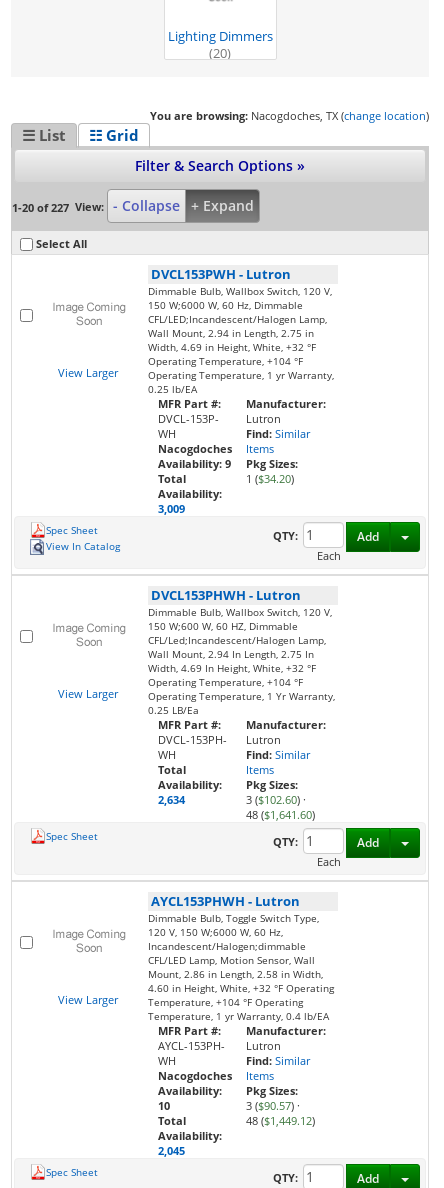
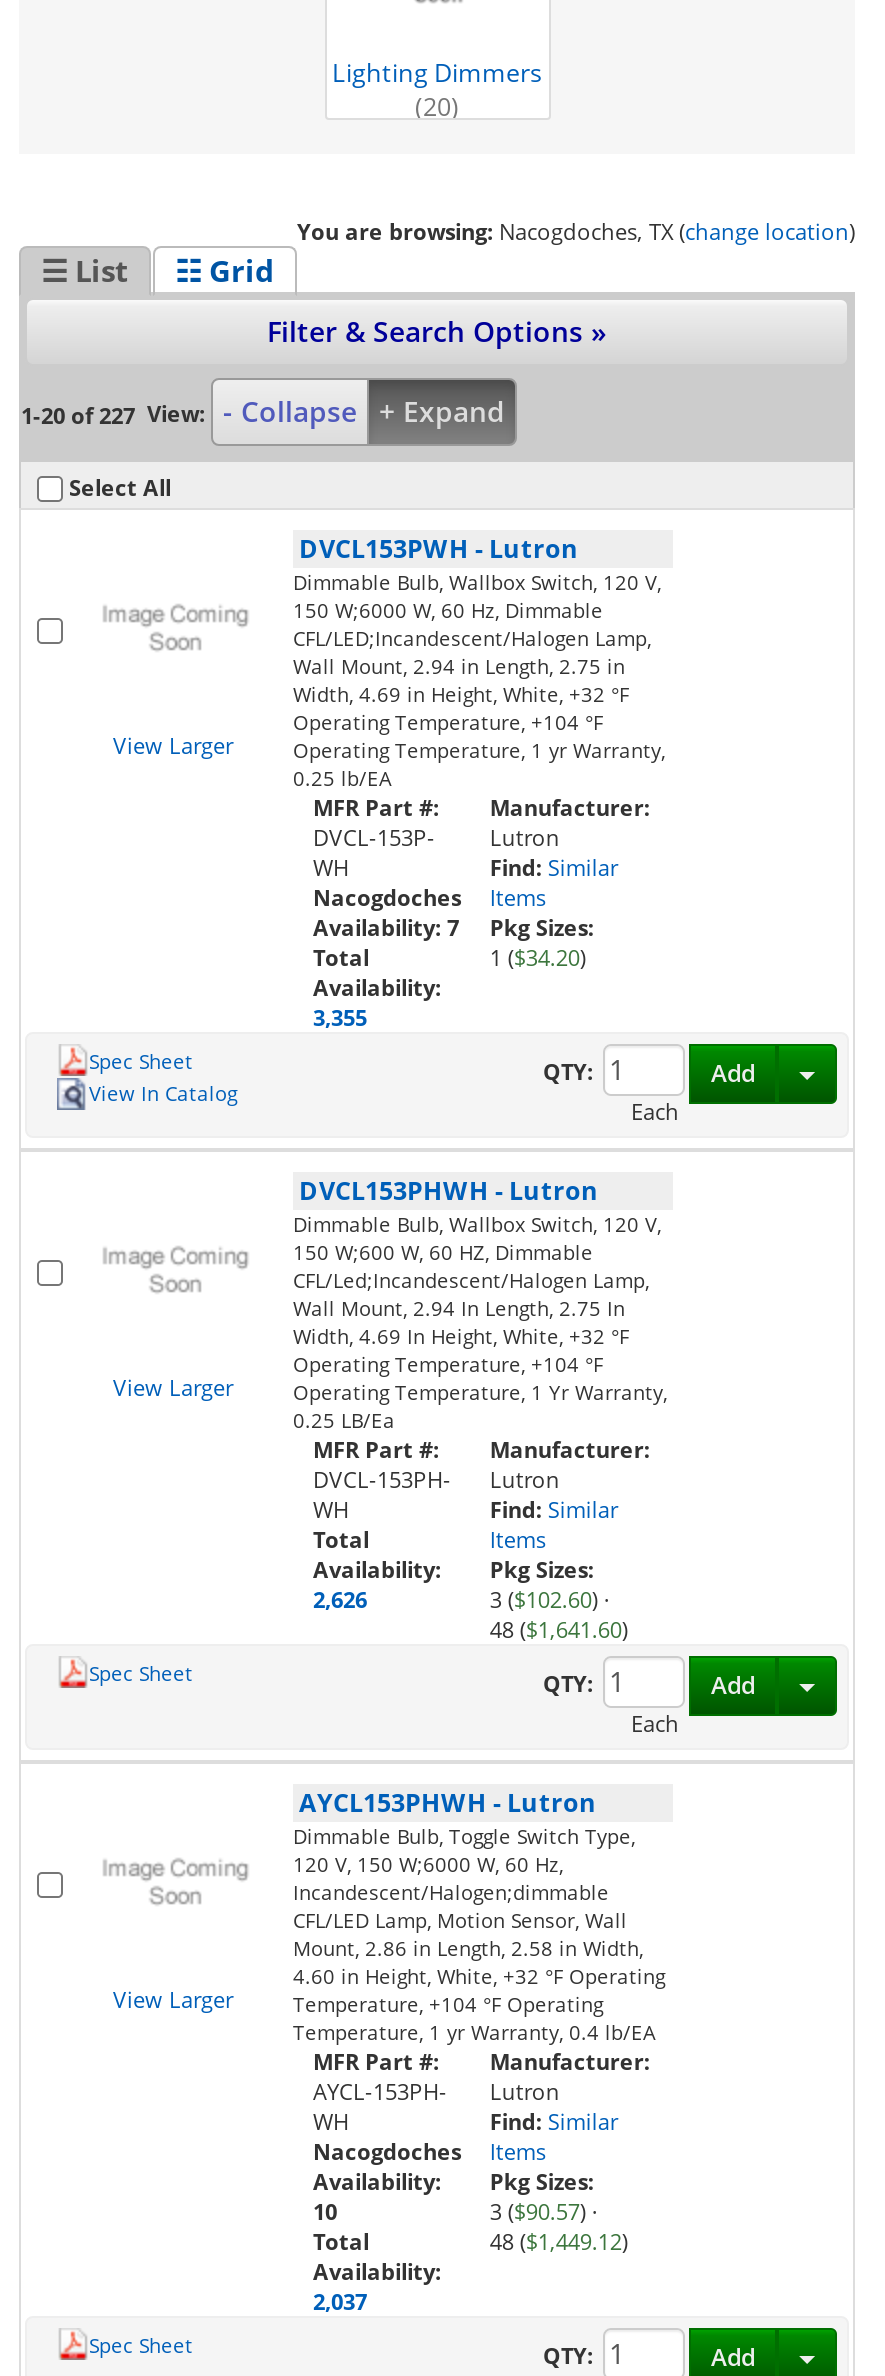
[158,456,231,471] Availability: 9 -> [313,912,459,942] Availability: 7
[158,501,185,516] 3,009 -> [313,1002,367,1032] 3,355
[158,792,185,807] 2,634 -> [313,1584,367,1614] 2,626
[158,1143,185,1158] 2,045 -> [313,2286,367,2316] 2,037

